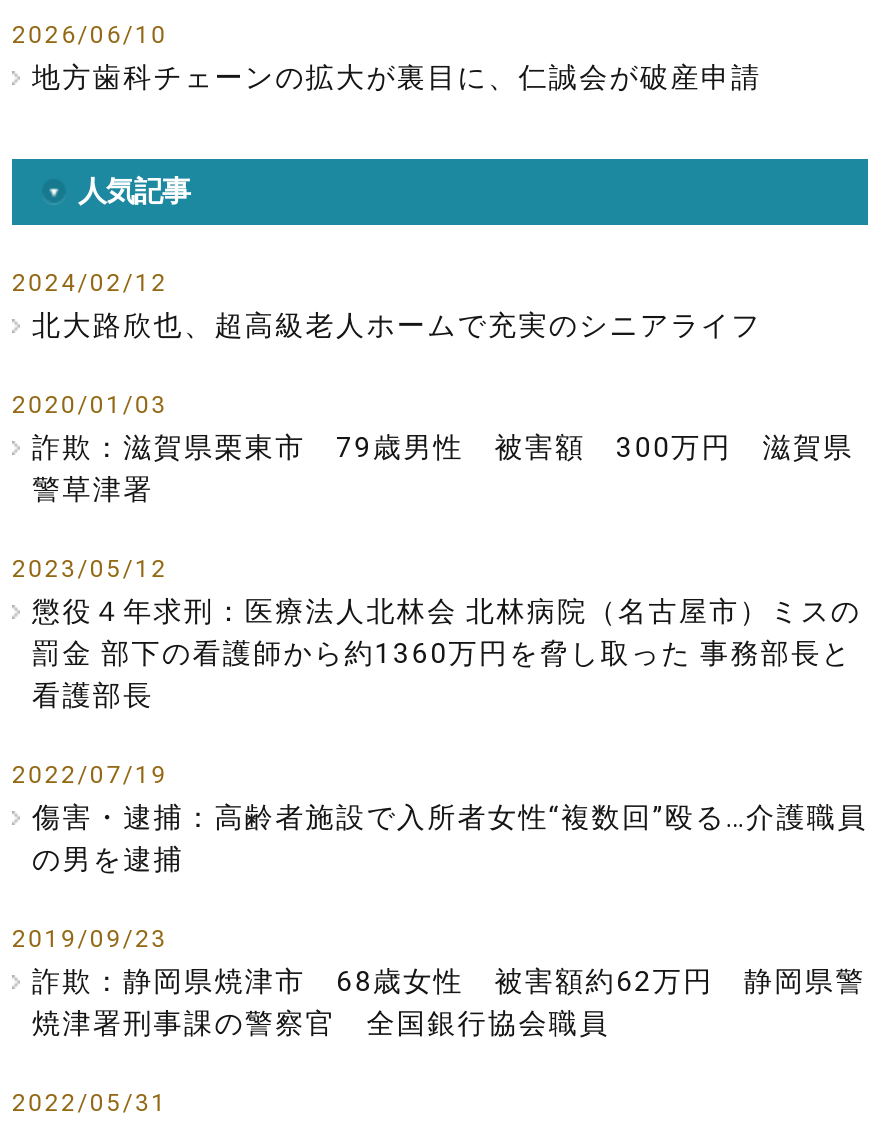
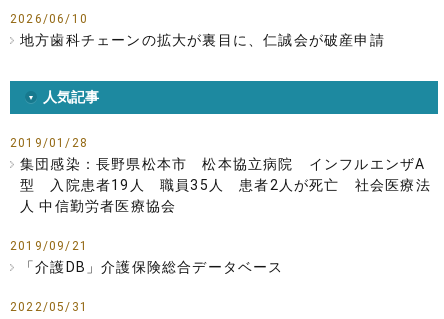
[12,269,868,1039] 2024/02/12 | 北大路欣也、超高級老人ホームで充実のシニアライフ | 2020/01/03 | 詐欺：滋賀県栗東市 79歳男性 被害額 300万円 滋賀県 | 警草津署 | 2023/05/12 | 懲役４年求刑：医療法人北林会 北林病院（名古屋市）ミスの | 罰金 部下の看護師から約1360万円を脅し取った 事務部長と | 看護部長 | 2022/07/19 | 傷害・逮捕：高齢者施設で入所者女性“複数回”殴る…介護職員 | の男を逮捕 | 2019/09/23 | 詐欺：静岡県焼津市 68歳女性 被害額約62万円 静岡県警 | 焼津署刑事課の警察官 全国銀行協会職員 -> [10,136,431,275] 2019/01/28 | 集団感染：長野県松本市 松本協立病院 インフルエンザA | 型 入院患者19人 職員35人 患者2人が死亡 社会医療法 | 人 中信勤労者医療協会 | 2019/09/21 | 「介護DB」介護保険総合データベース

